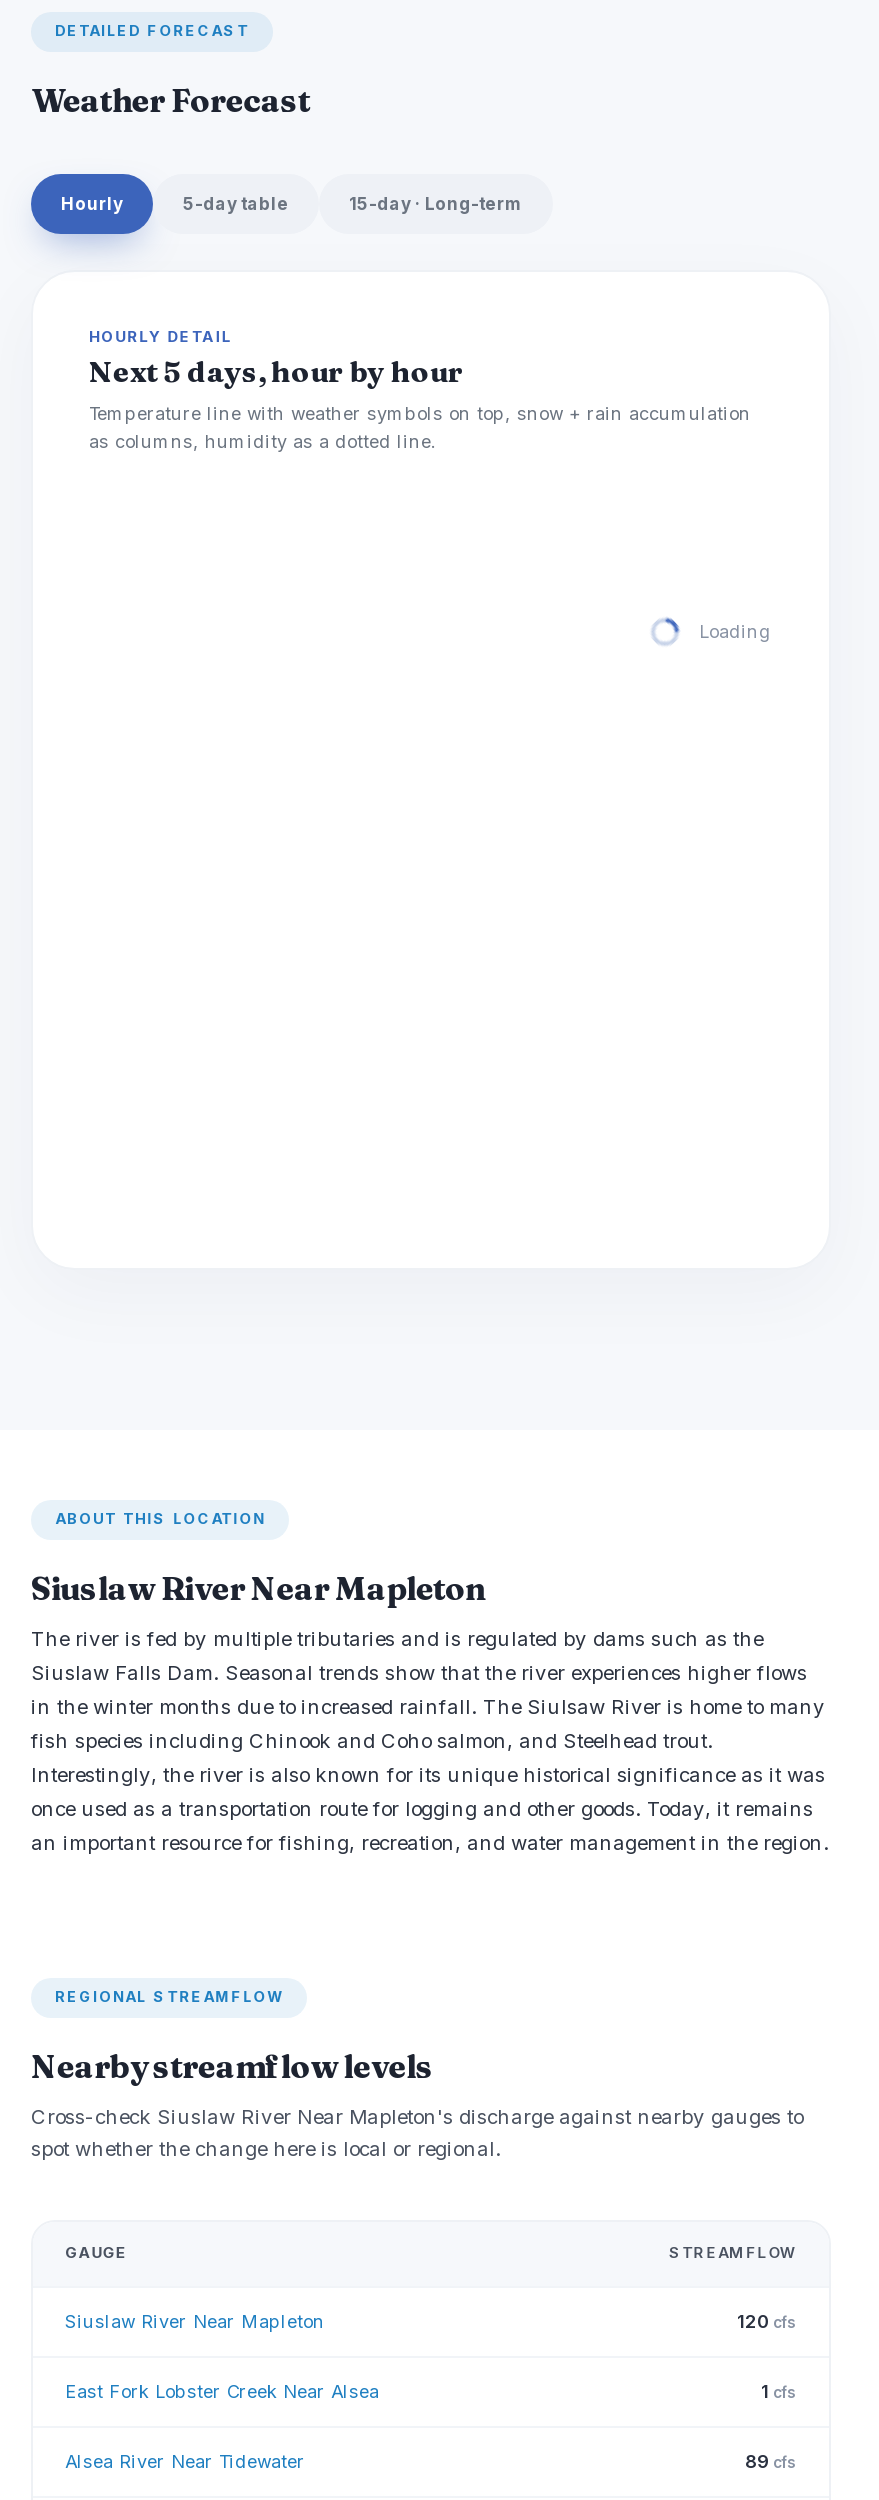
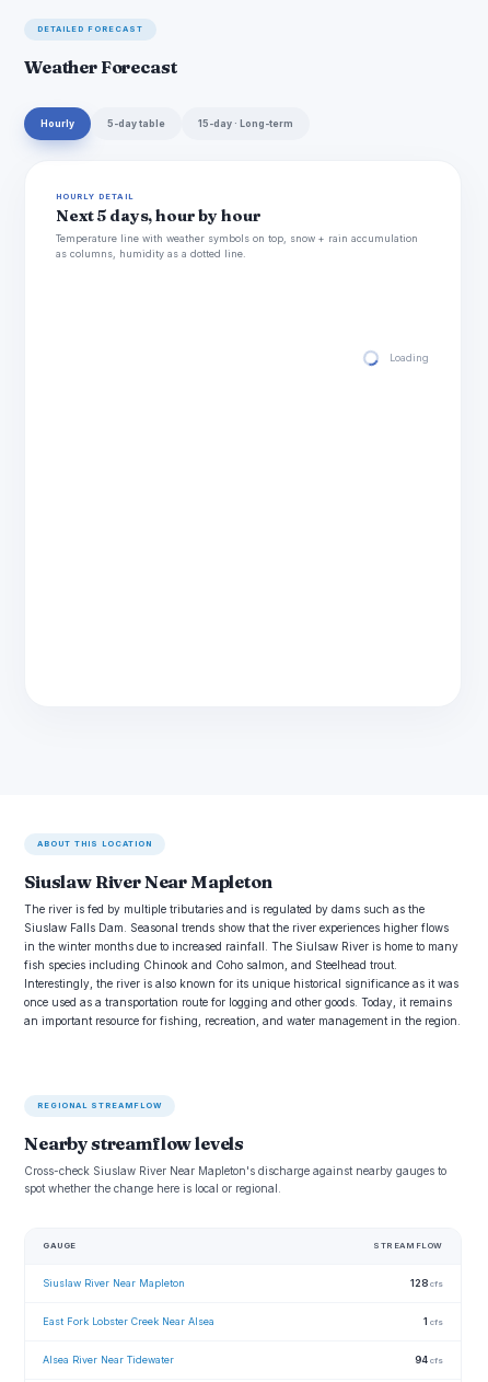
[737,2310,797,2332] 120 cfs -> [410,1277,443,1289] 128 cfs
[745,2450,797,2472] 89 cfs -> [415,1354,443,1366] 94 cfs

